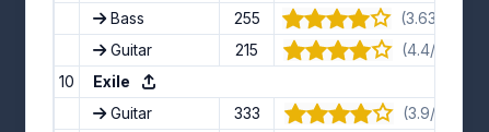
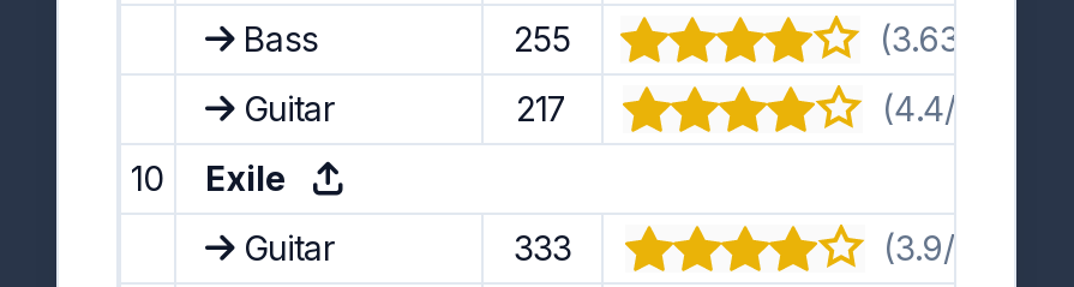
[235,40,258,59] 215 -> [516,88,569,128] 217

